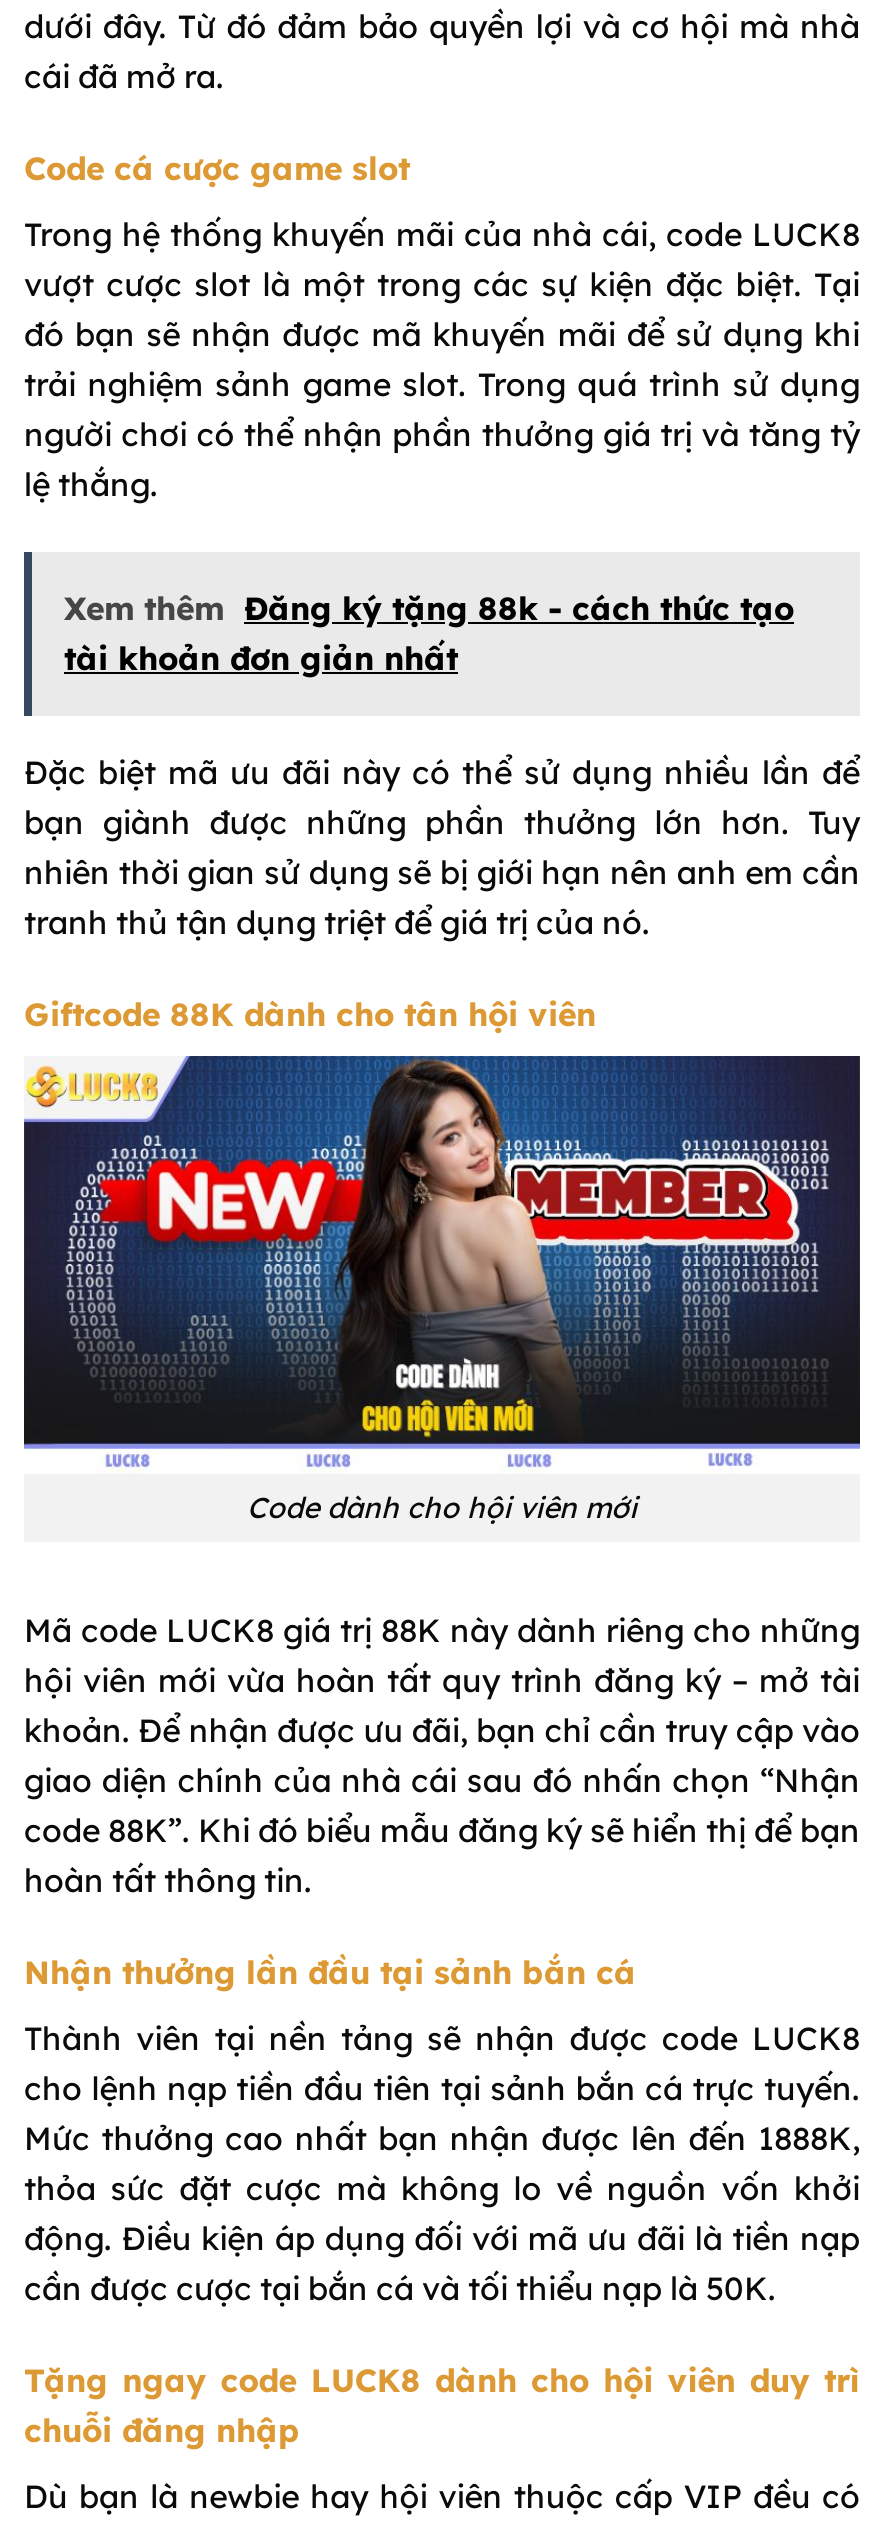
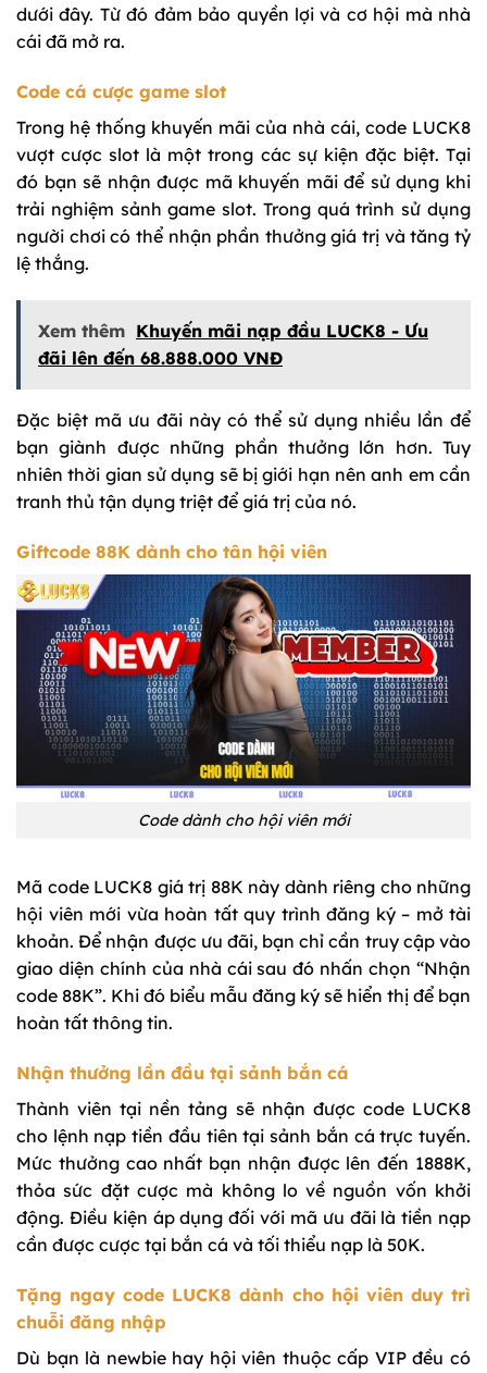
[64,588,794,678] Xem thêm Đăng ký tặng 88k - cách thức tạo | tài khoản đơn giản nhất -> [38,320,428,369] Xem thêm Khuyến mãi nạp đầu LUCK8 - Ưu | đãi lên đến 68.888.000 VNĐ

